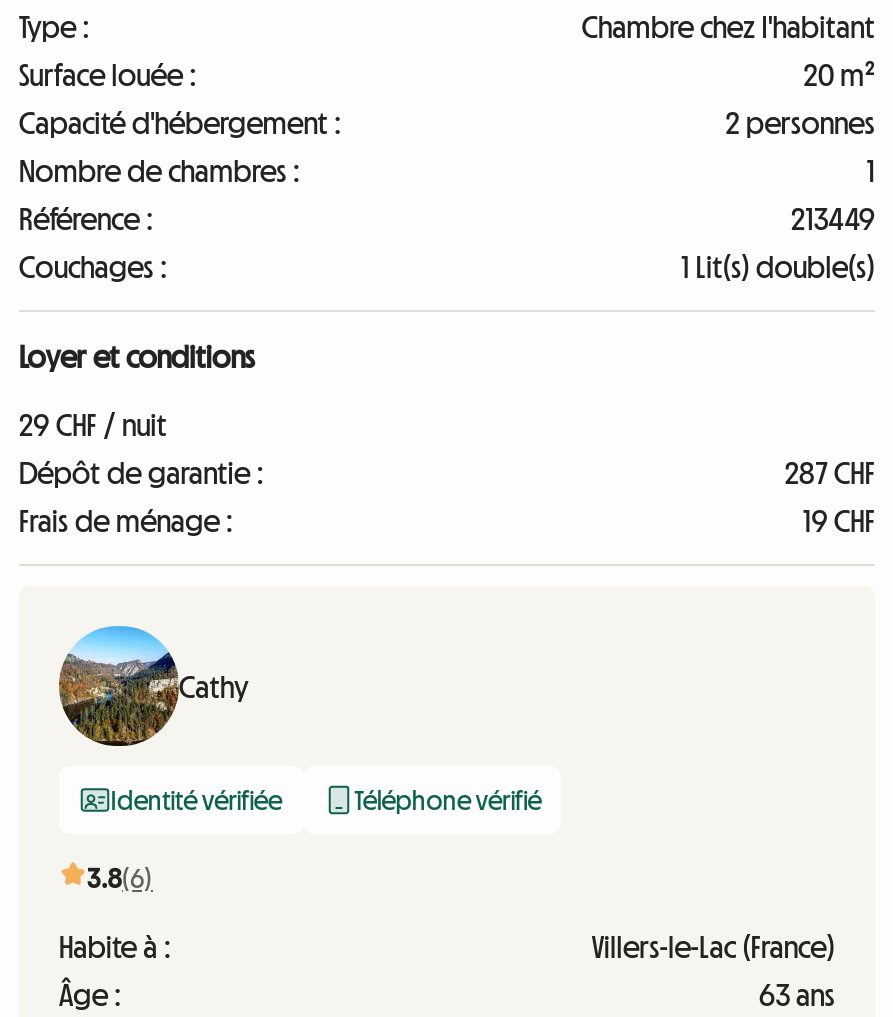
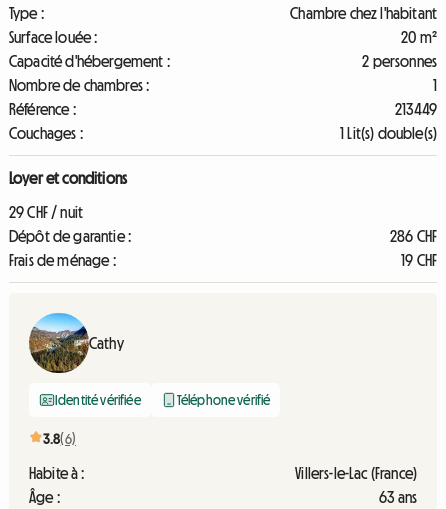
[785,455,875,487] 287 CHF -> [390,228,437,244] 286 CHF

